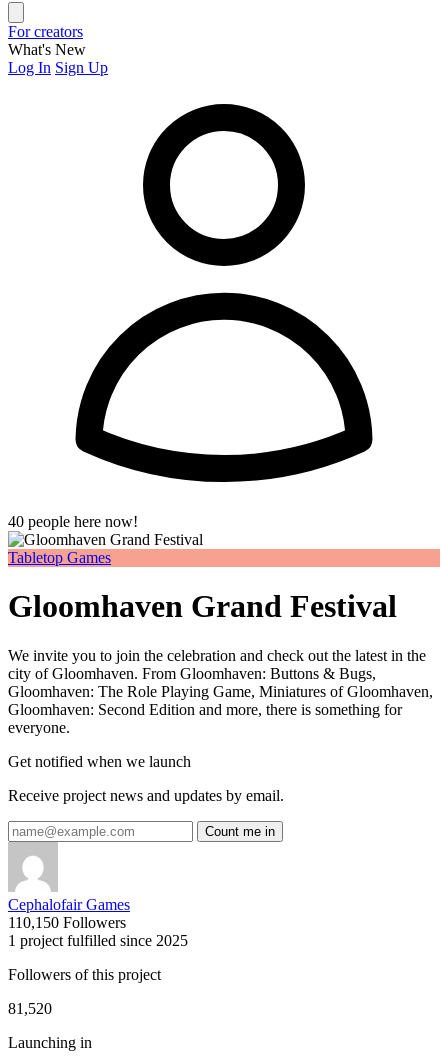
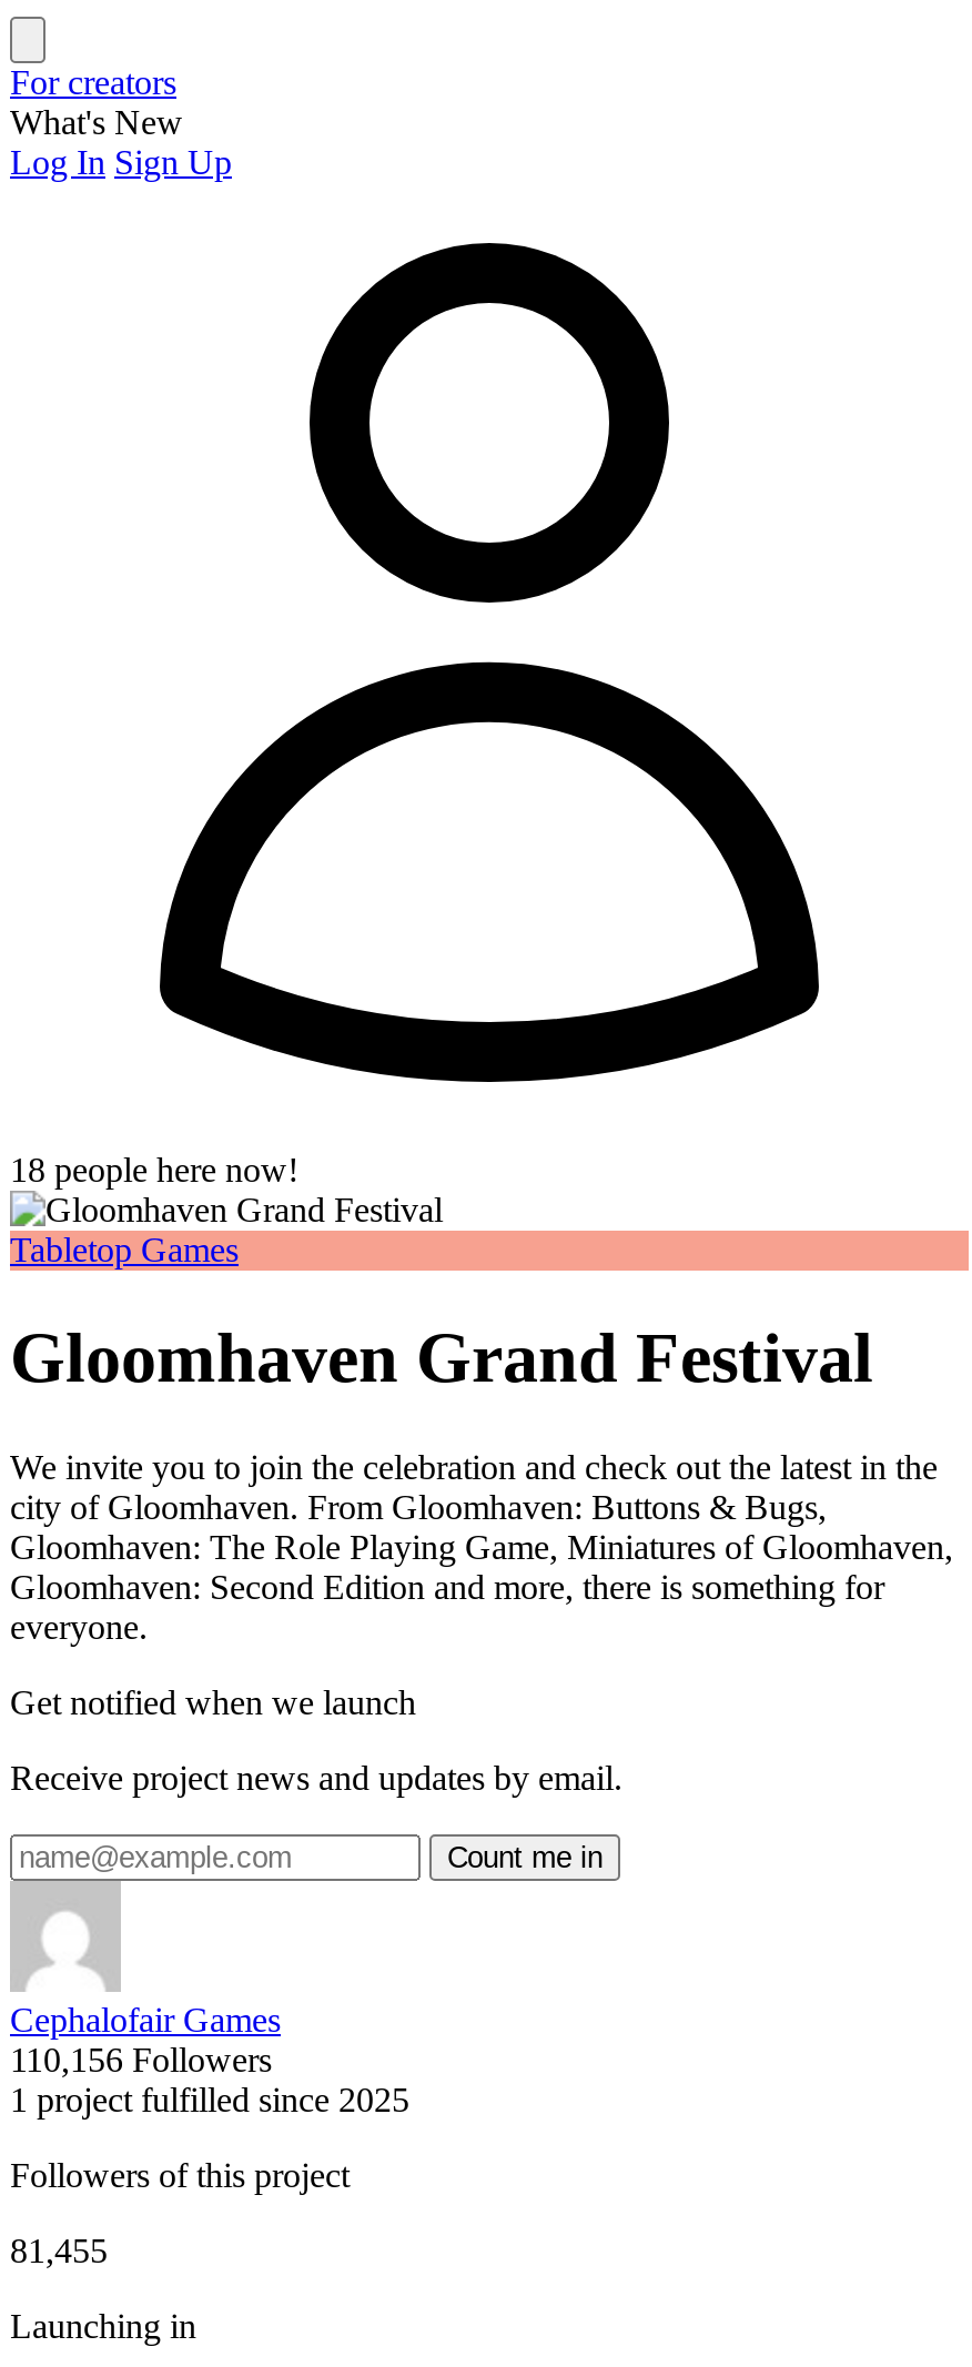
[8,513,138,530] 40 people here now! -> [10,1151,298,1188] 18 people here now!
[8,914,126,931] 110,150 Followers -> [10,2041,272,2078] 110,156 Followers
[8,1000,52,1017] 81,520 -> [10,2231,108,2269] 81,455

